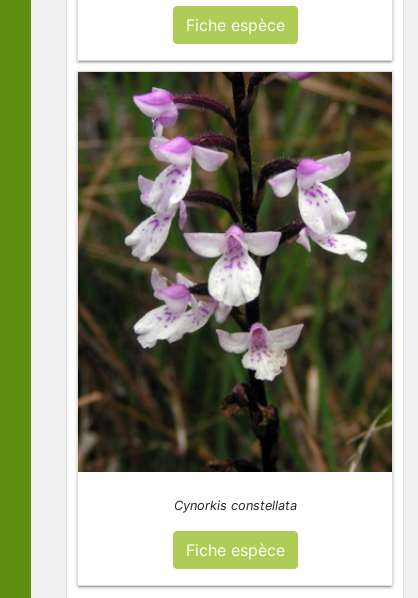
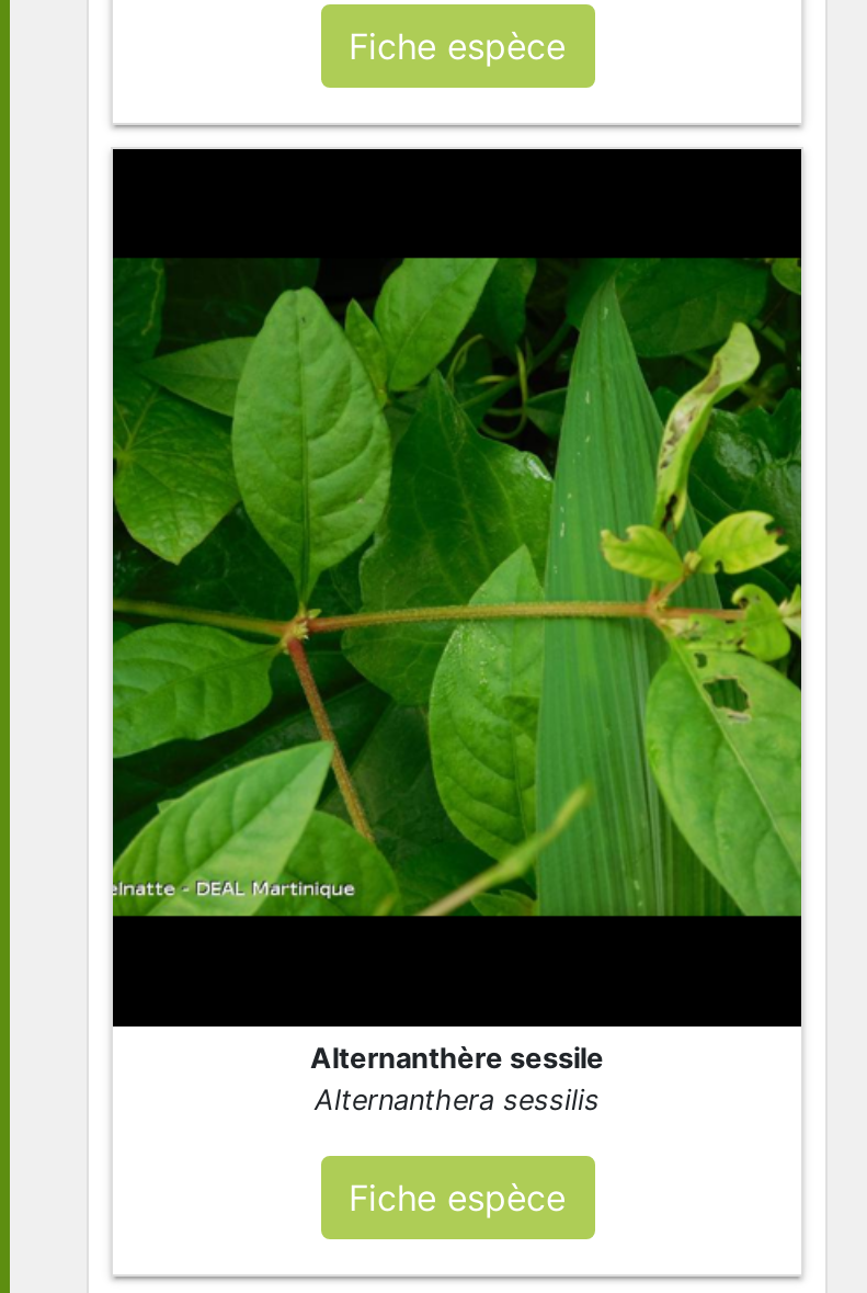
[77,71,393,513] [image] | Cynorkis constellata -> [111,147,803,1117] [image] | Alternanthère sessile | Alternanthera sessilis

